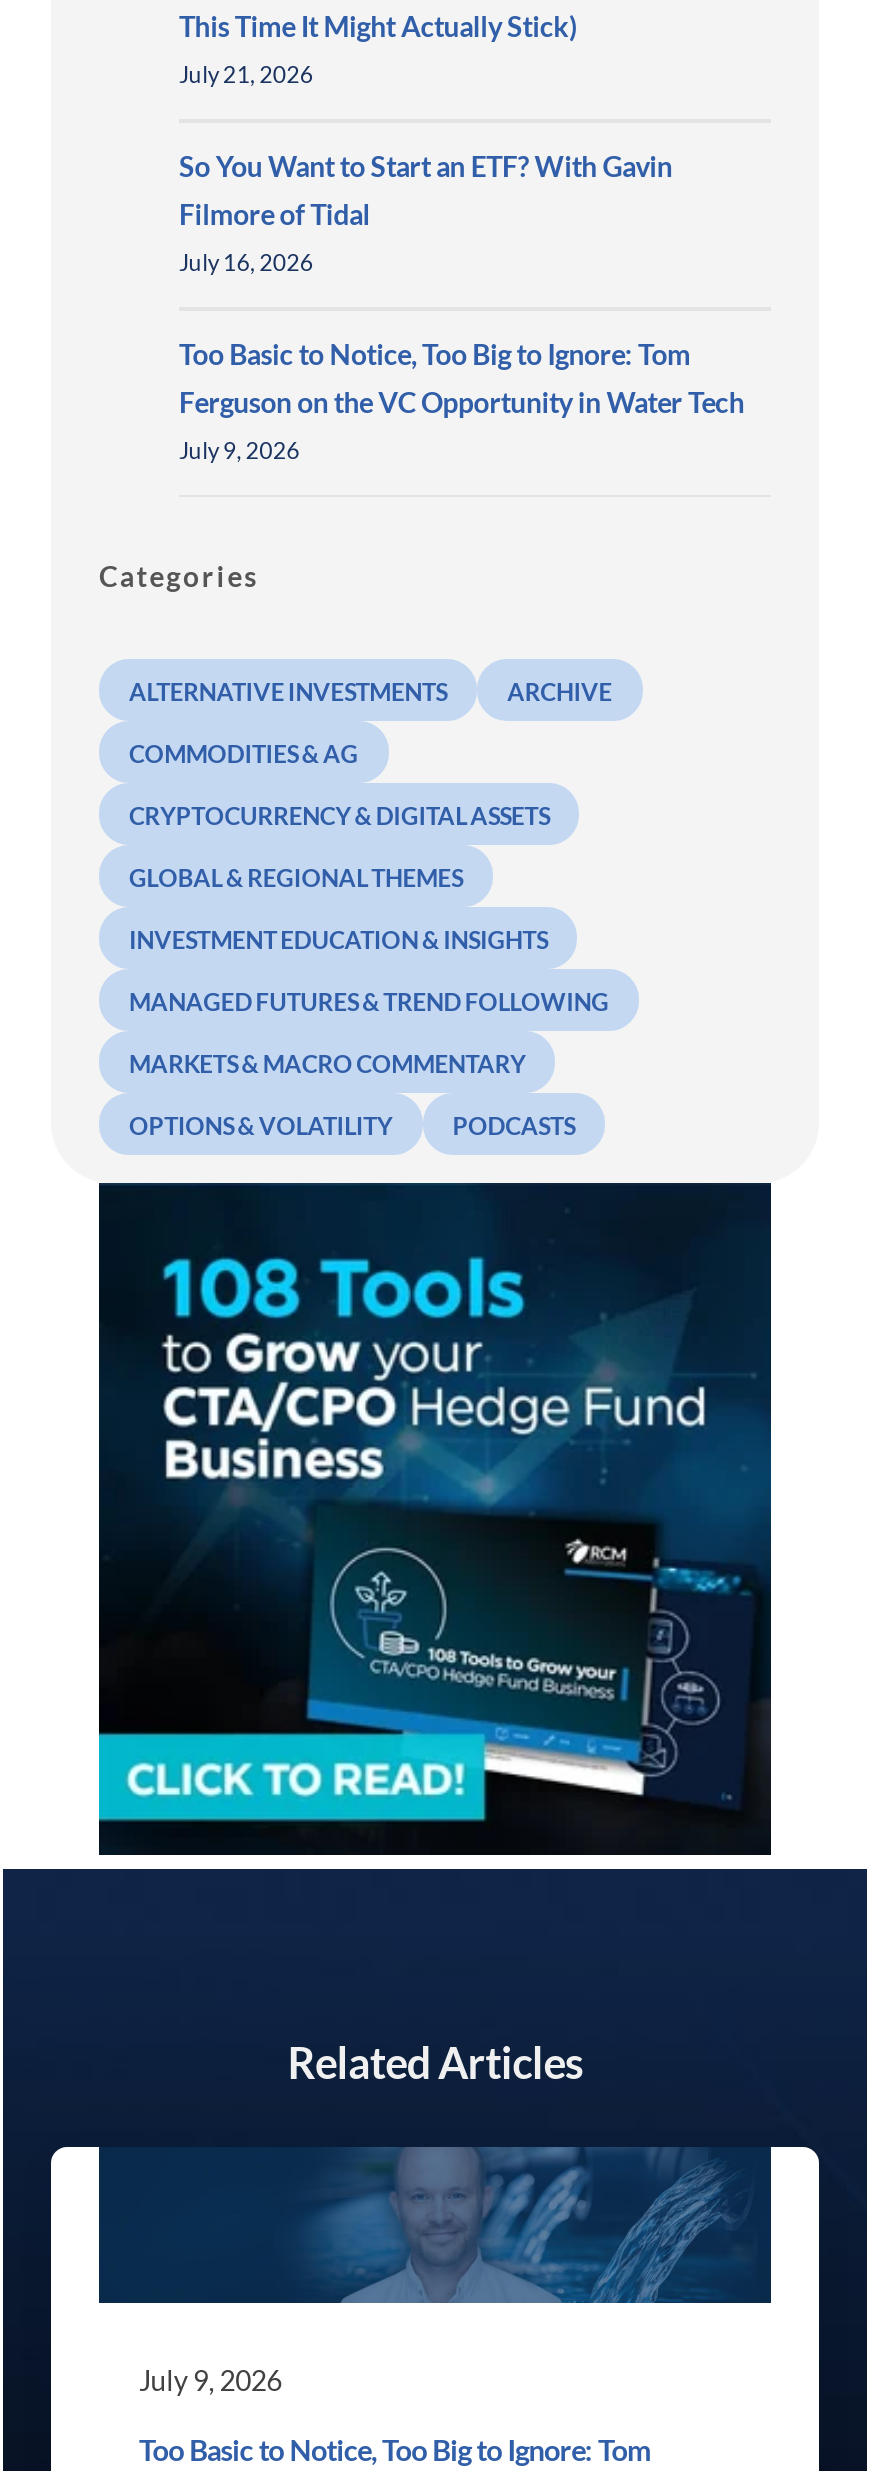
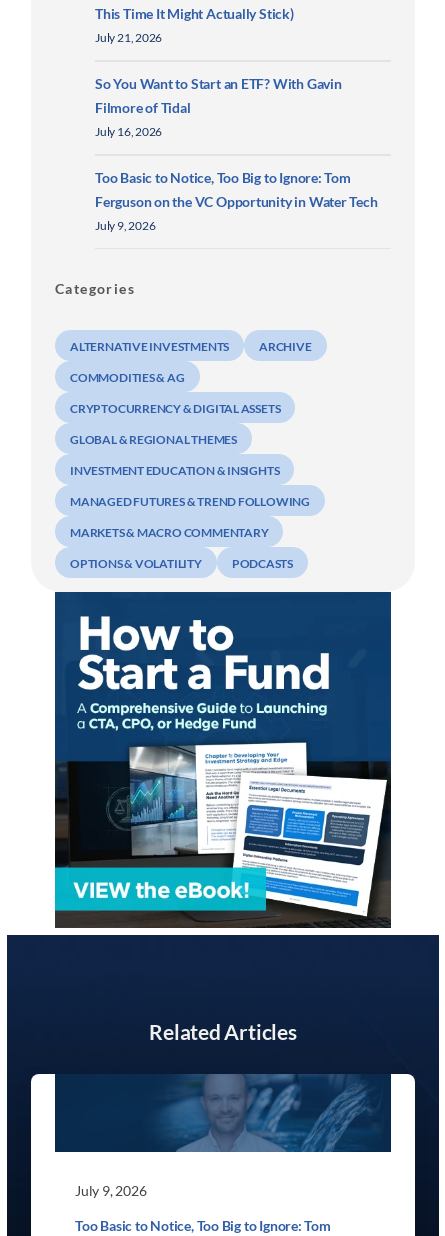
[99,1183,771,1855] [image] -> [55,592,391,928] [image]

